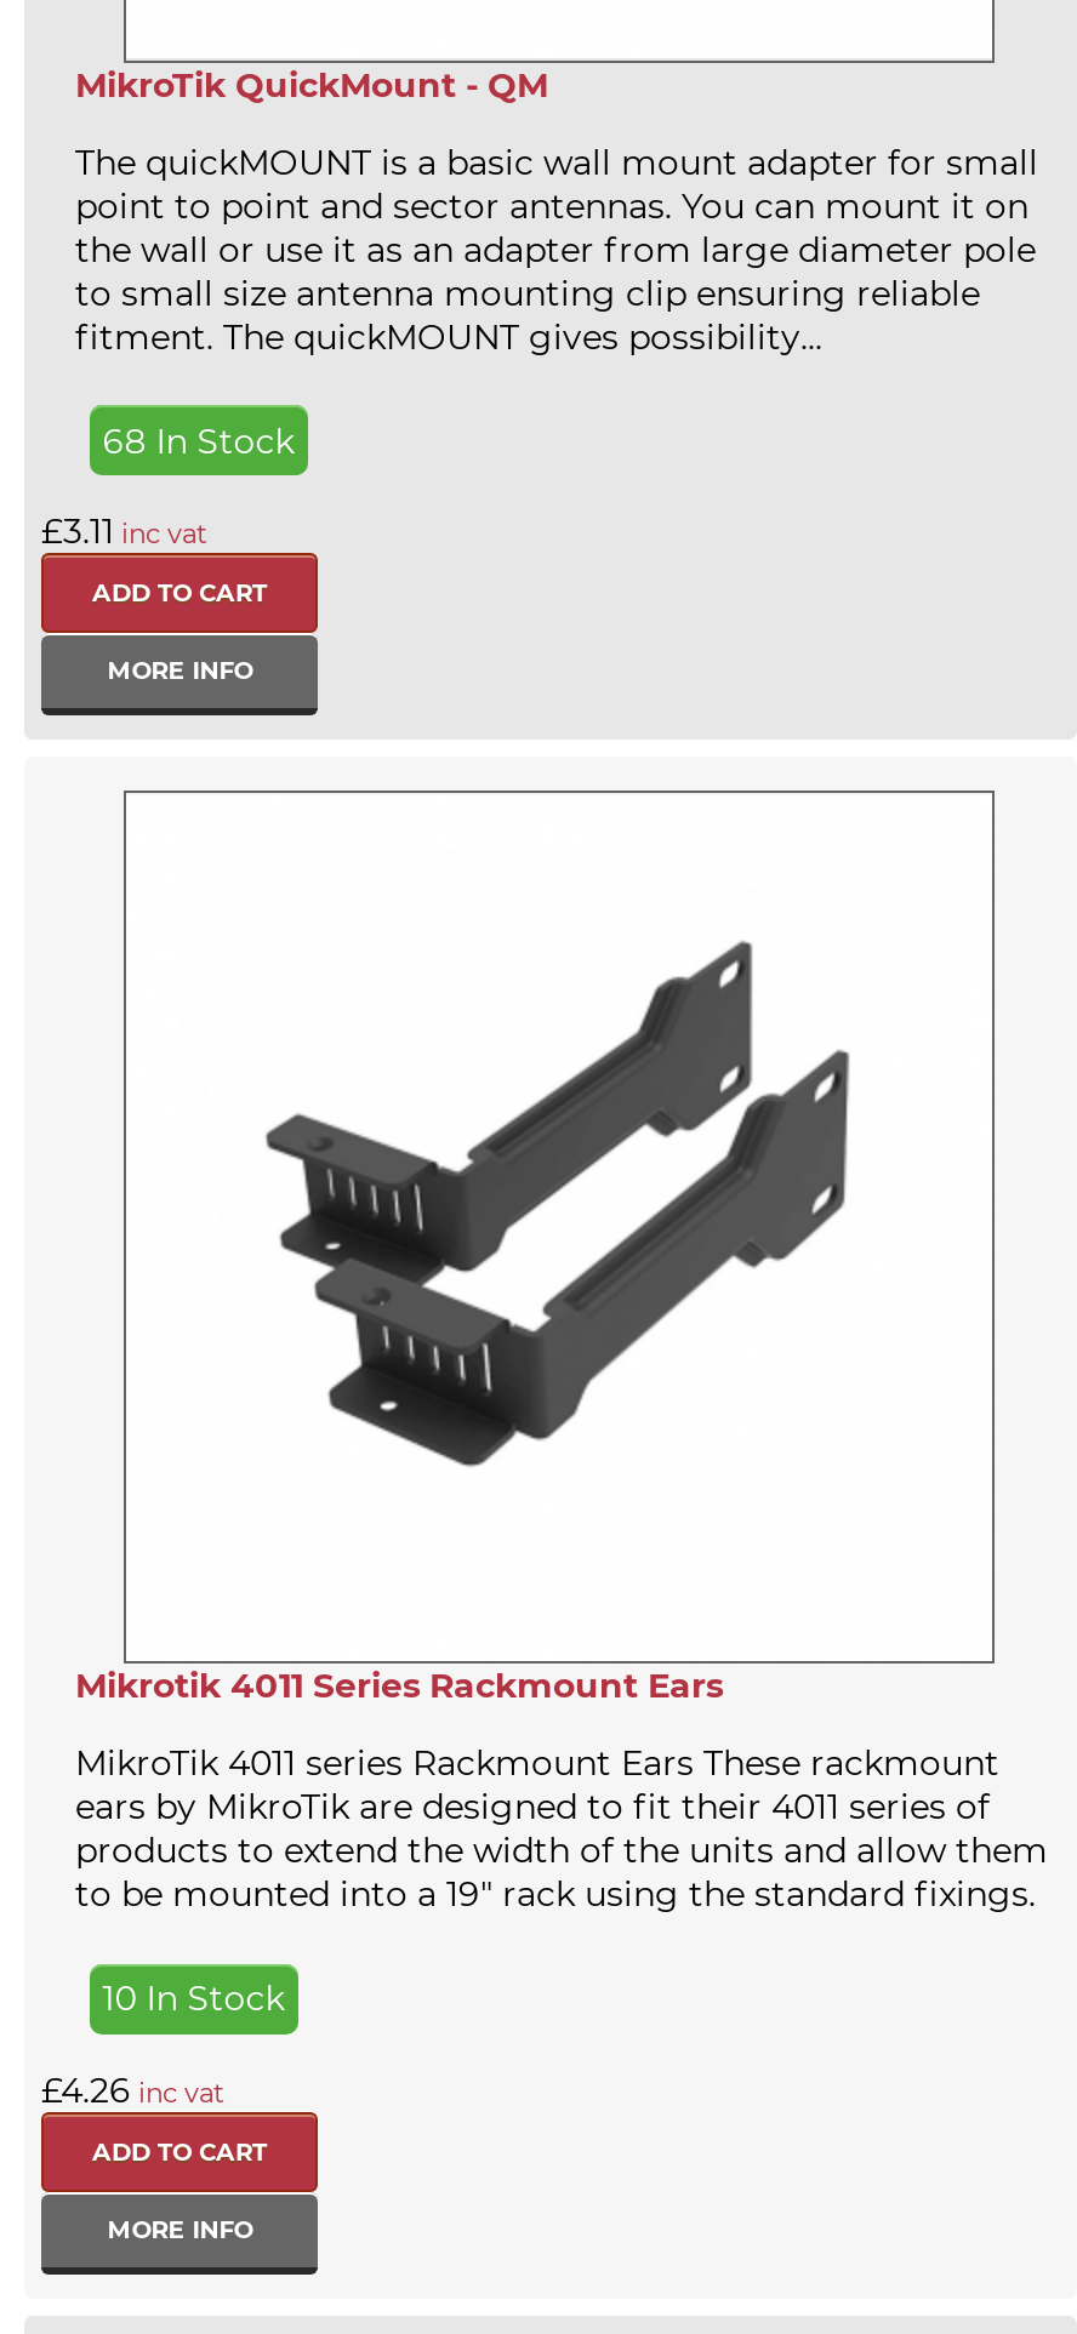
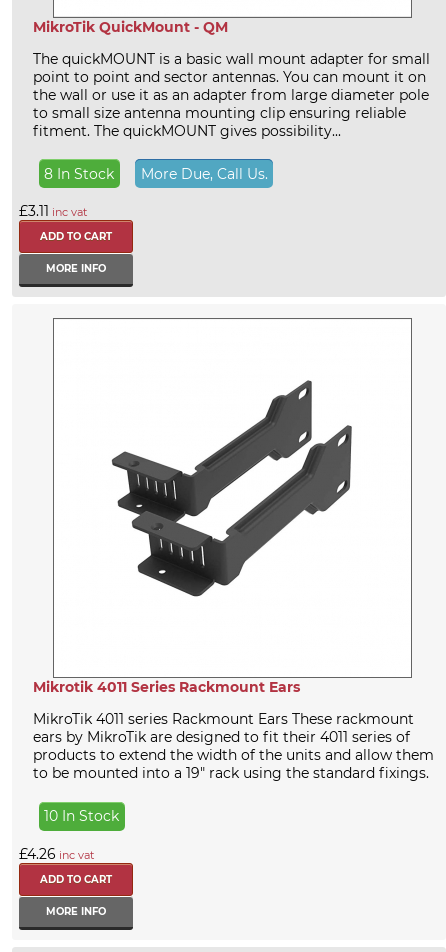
[102,419,294,463] 68 In Stock -> [44,165,268,183] 8 In Stock | More Due, Call Us.

